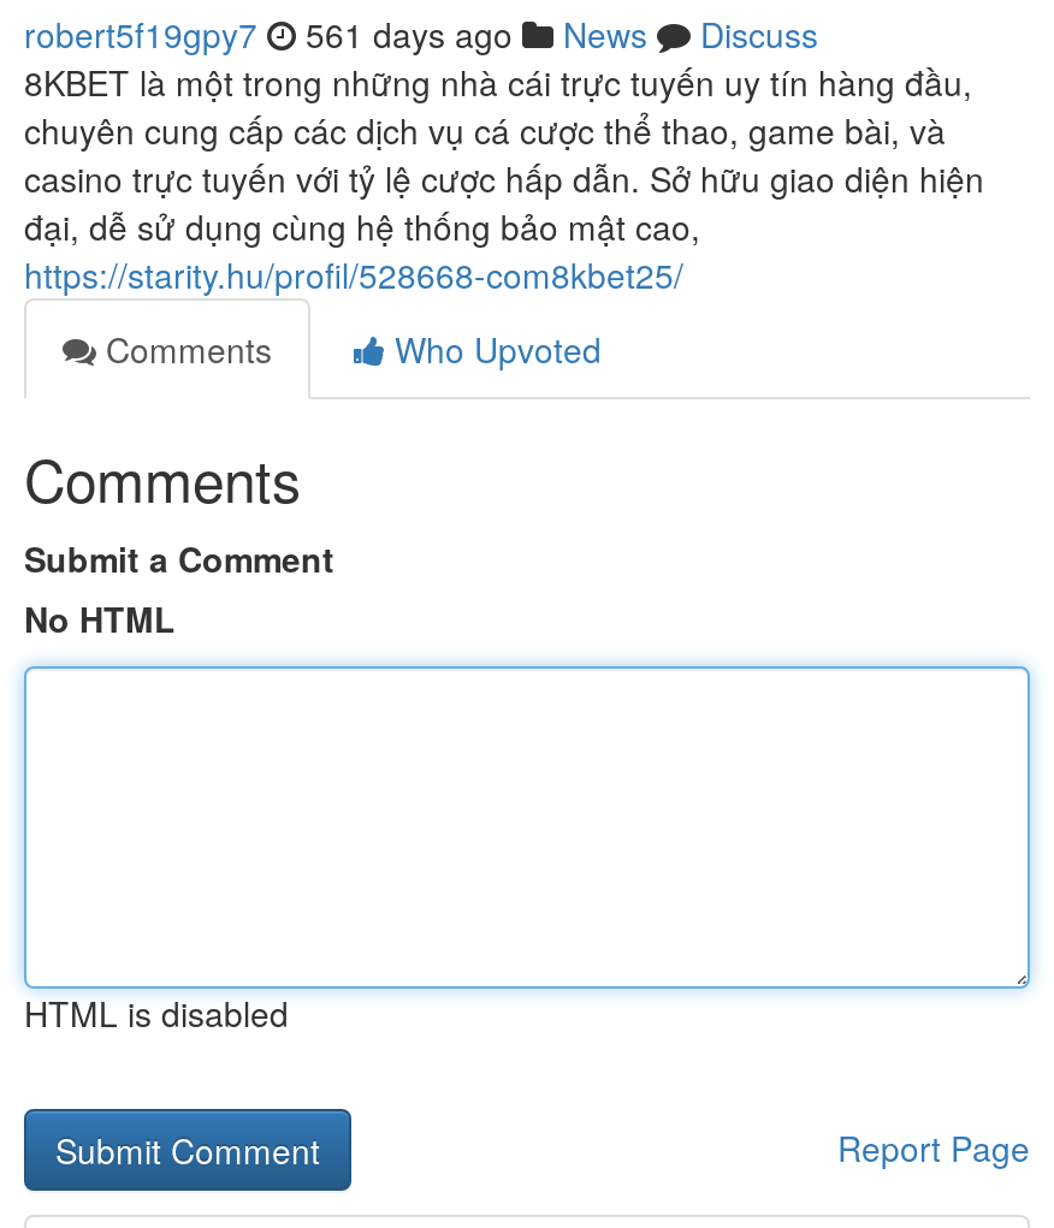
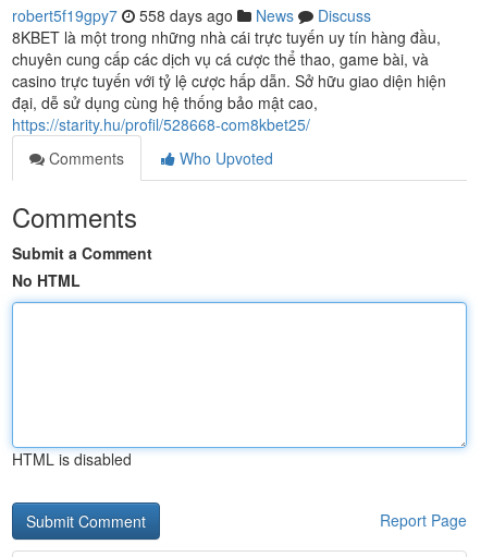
[24,10,818,58] robert5f19gpy7 561 days ago News Discuss -> [12,4,371,26] robert5f19gpy7 558 days ago News Discuss

